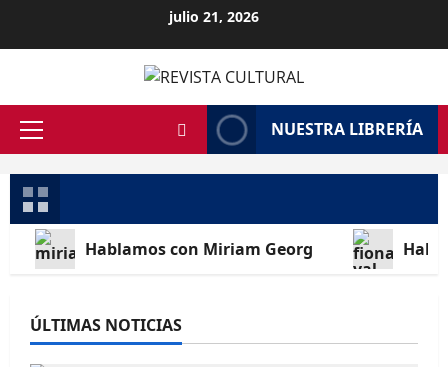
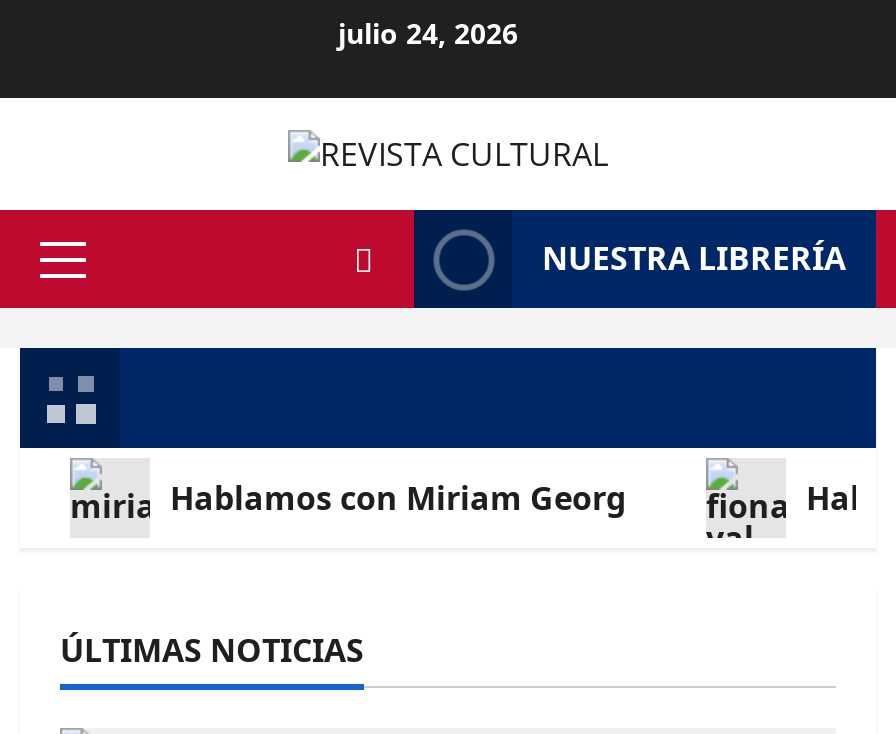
[169,7,259,26] julio 21, 2026 -> [338,14,518,52] julio 24, 2026

